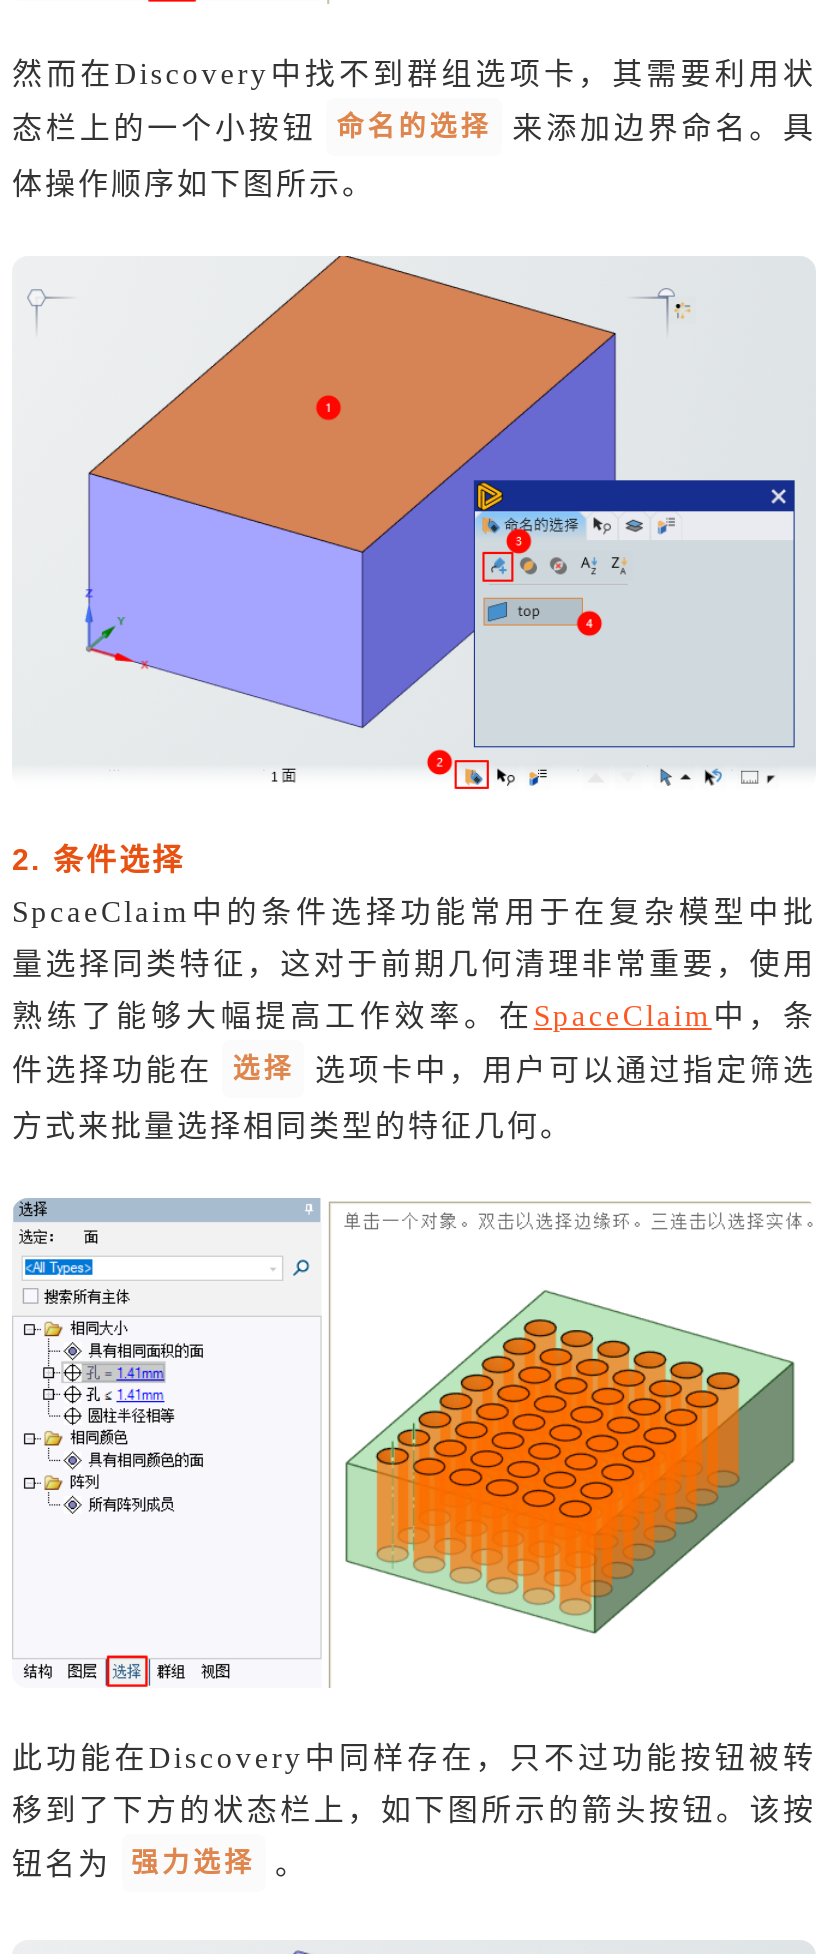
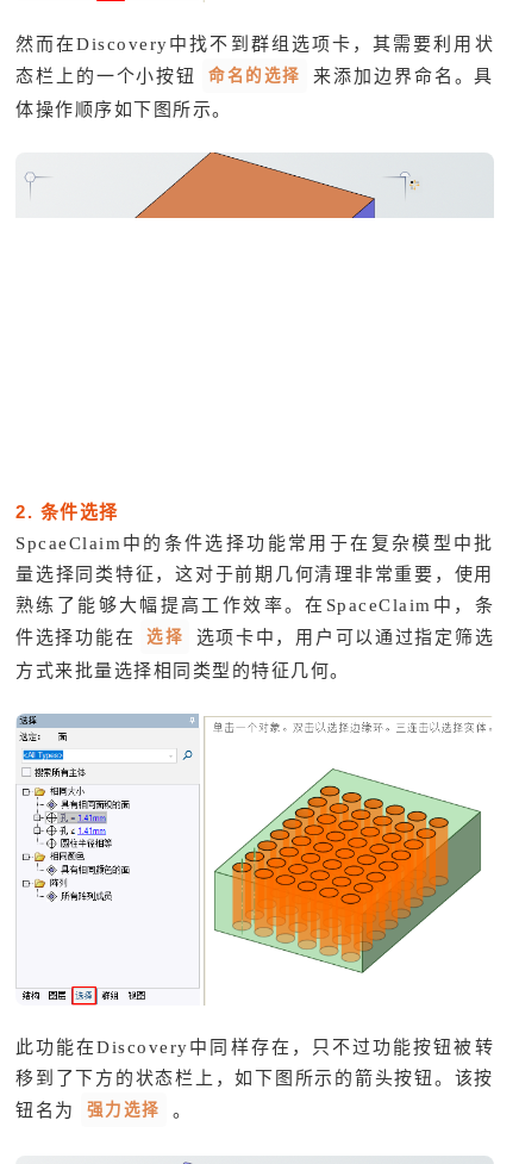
[82,366,814,792] [image] -> none

